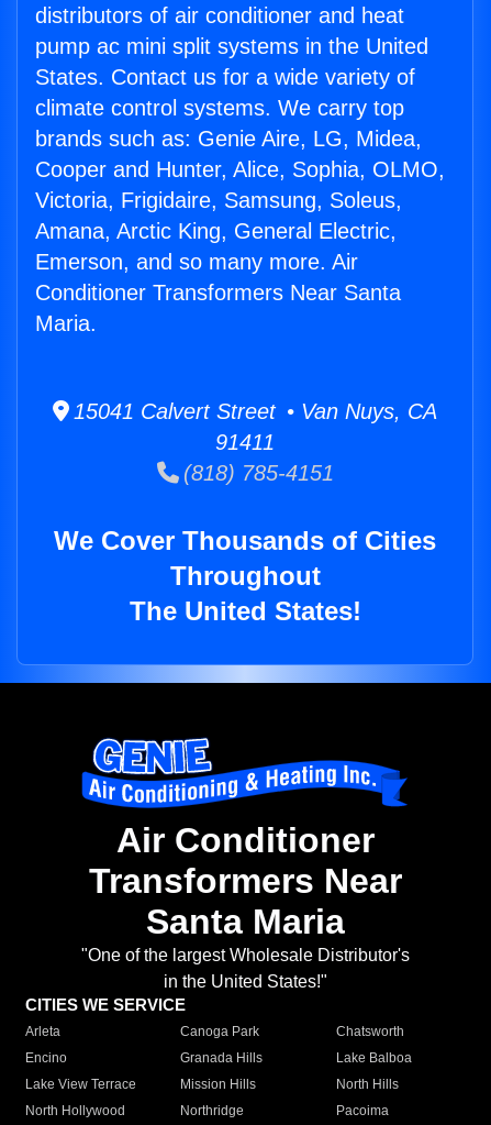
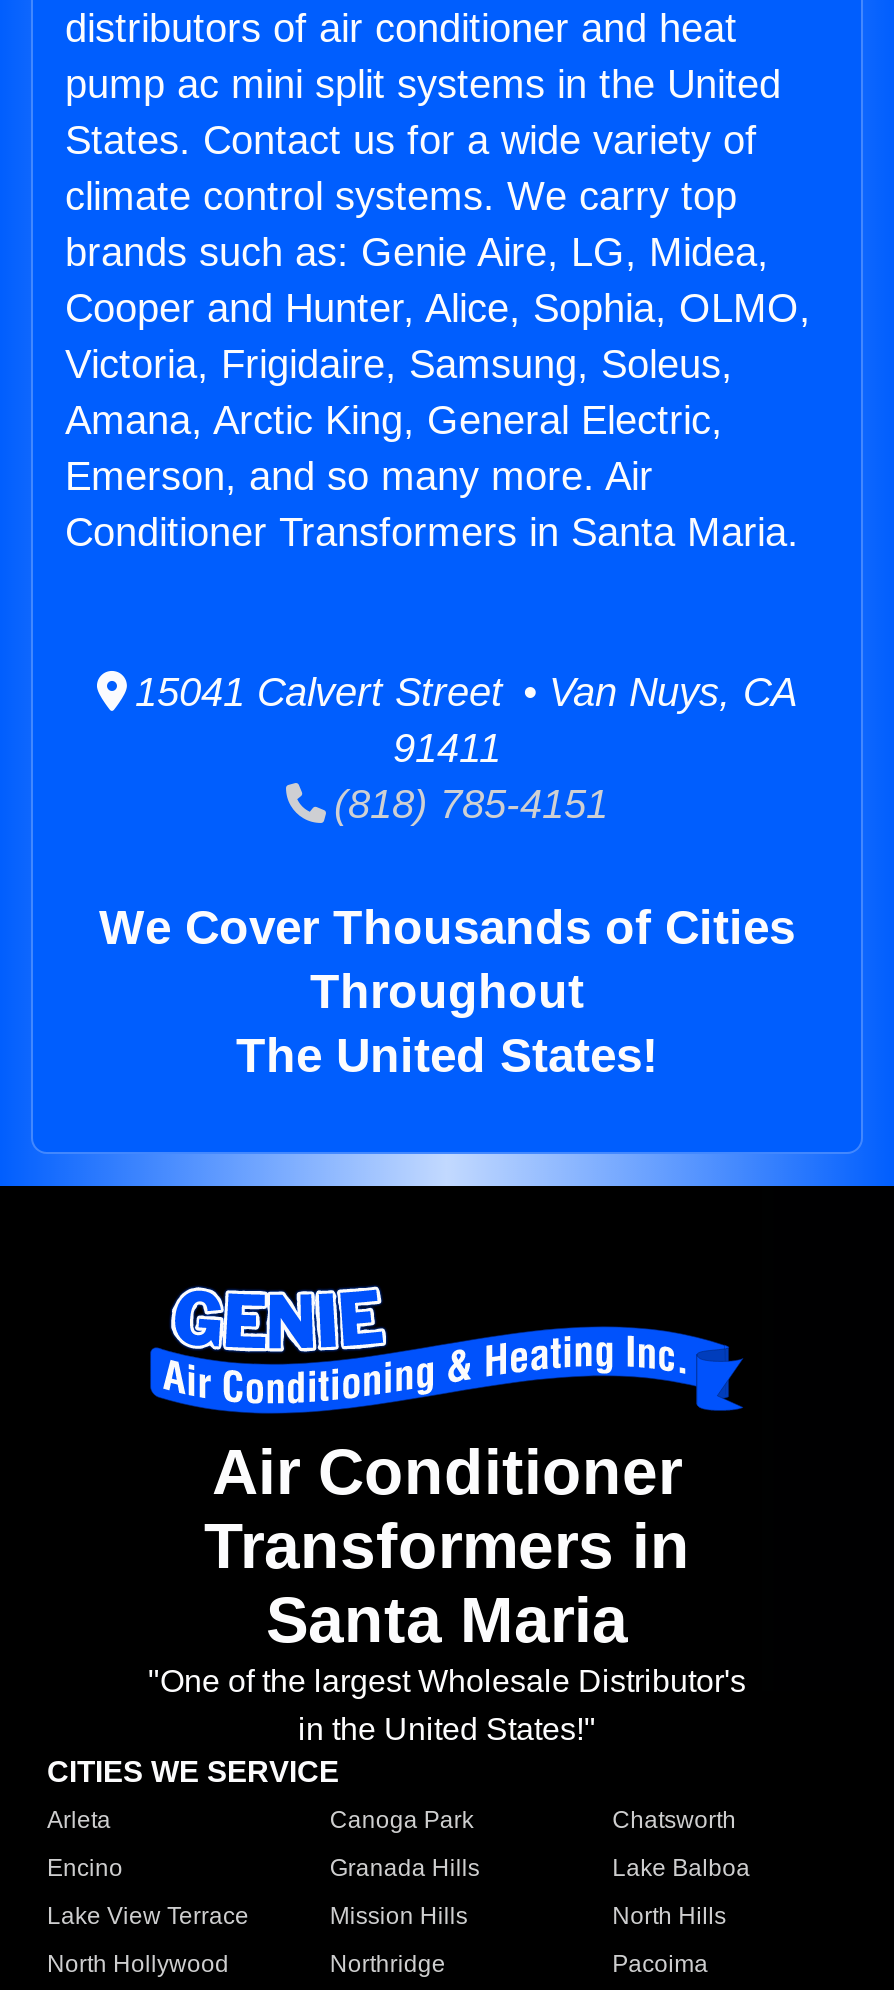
[35,281,401,336] Conditioner Transformers Near Santa | Maria. -> [65,510,799,554] Conditioner Transformers in Santa Maria.
[88,861,401,901] Transformers Near -> [204,1511,690,1583] Transformers in

